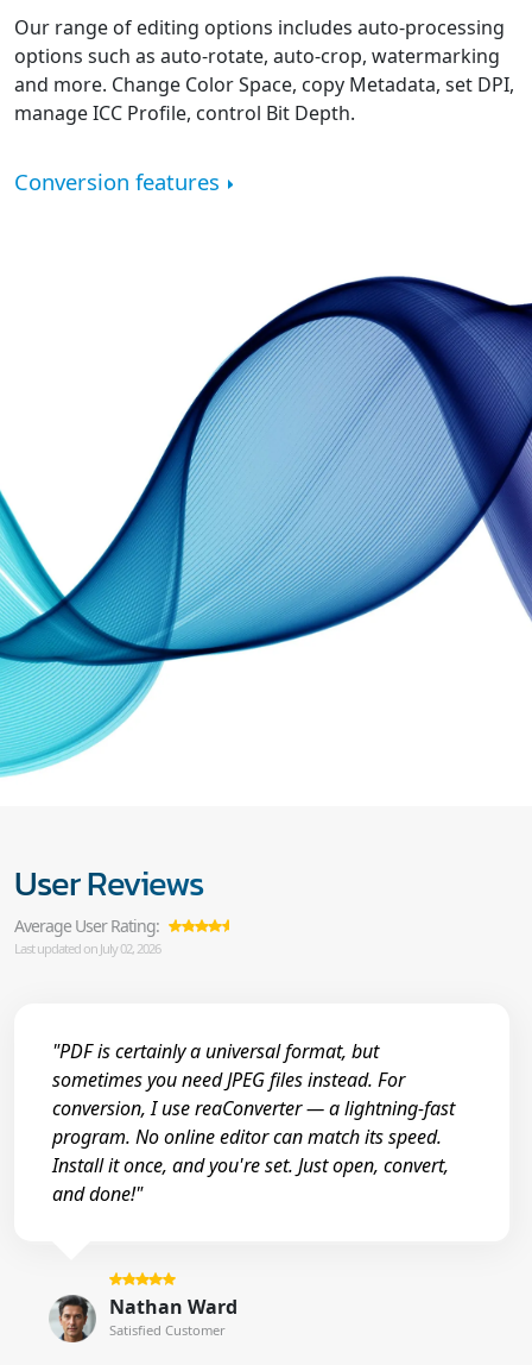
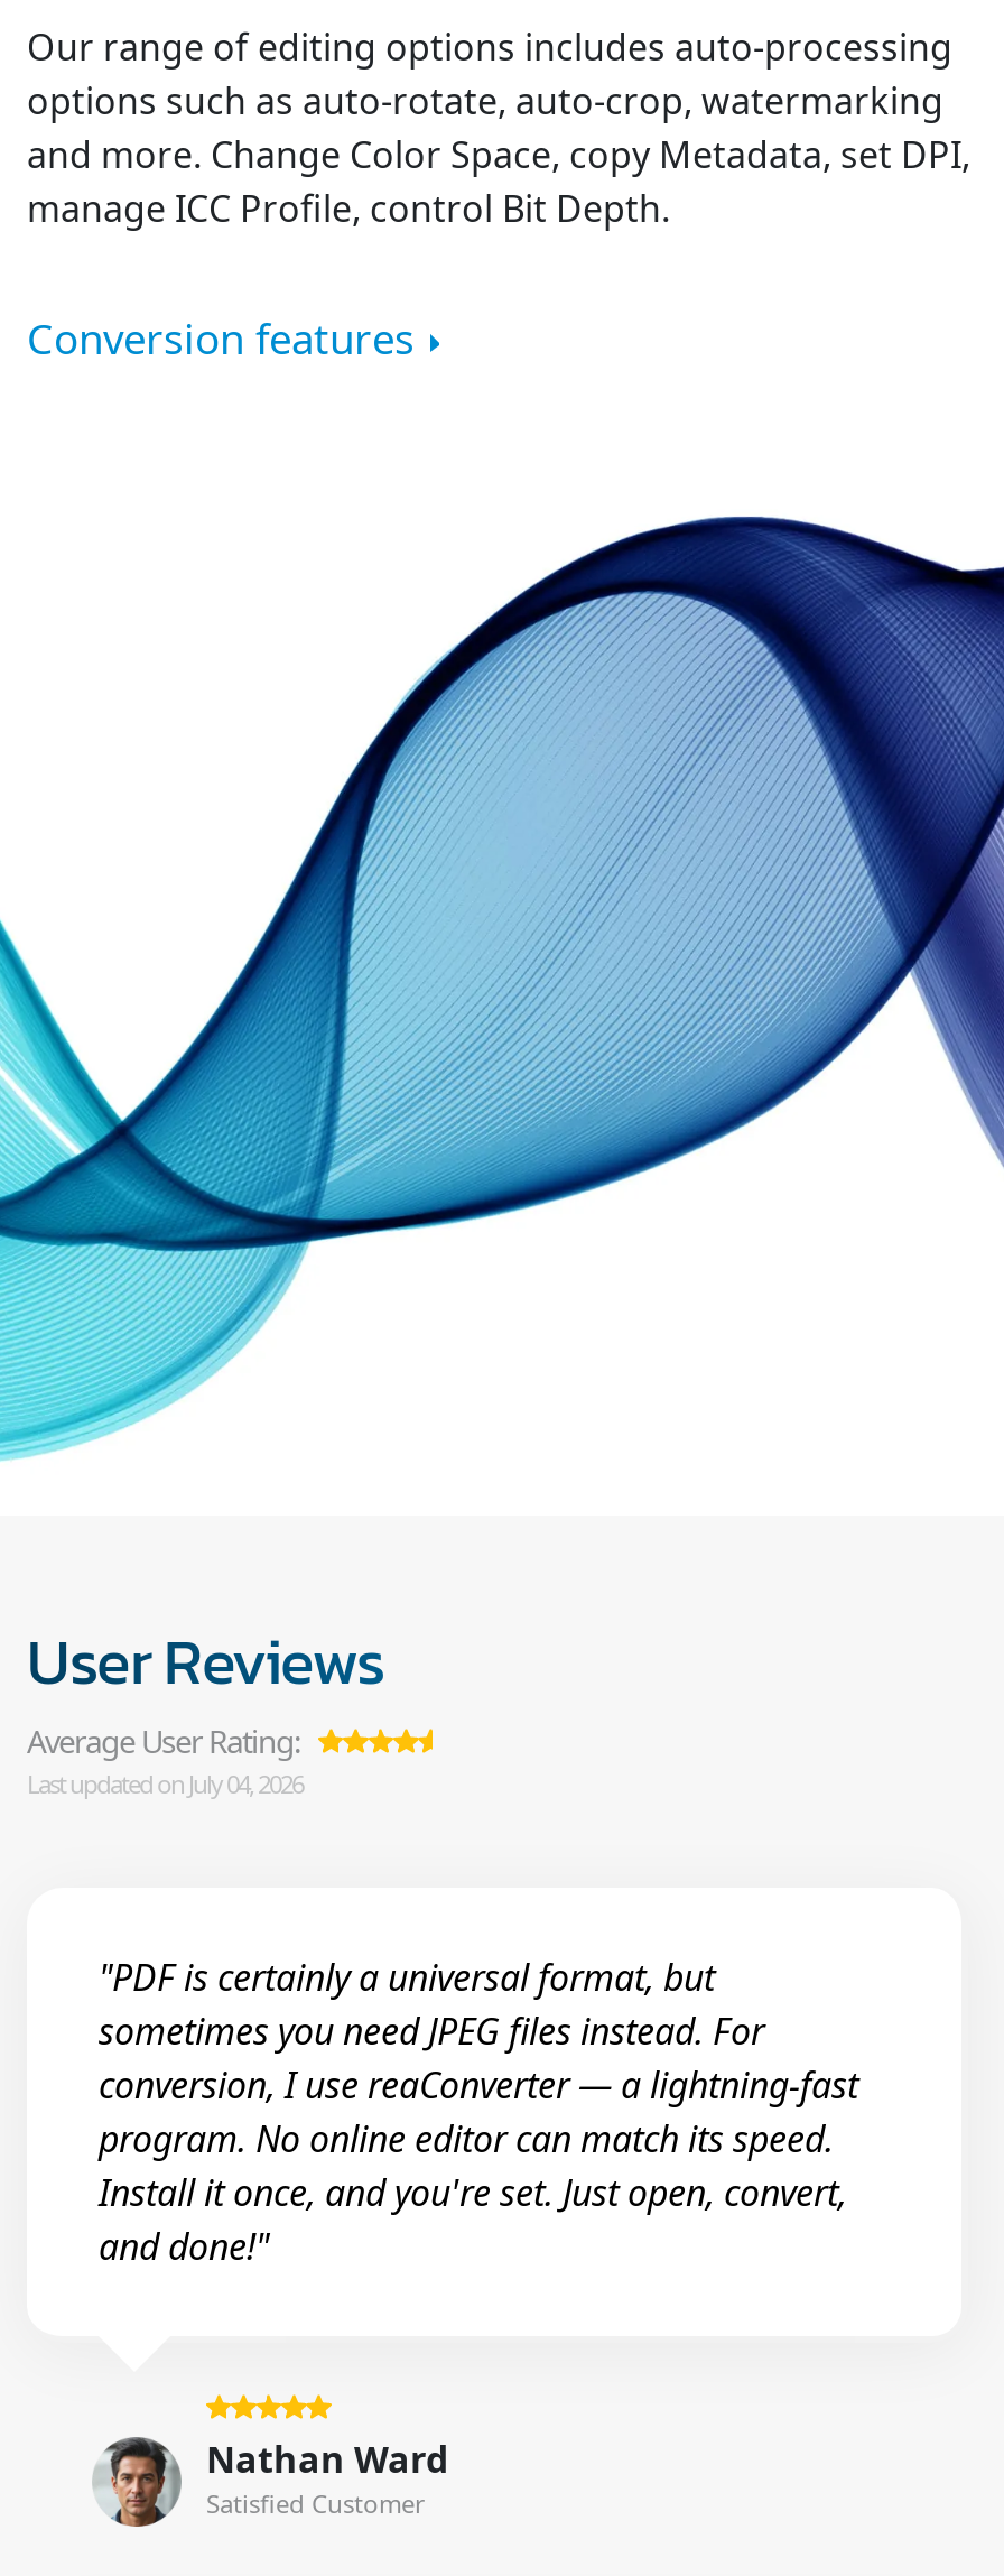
[14,939,160,957] Last updated on July 02, 2026 -> [27,1766,303,1800] Last updated on July 04, 2026

